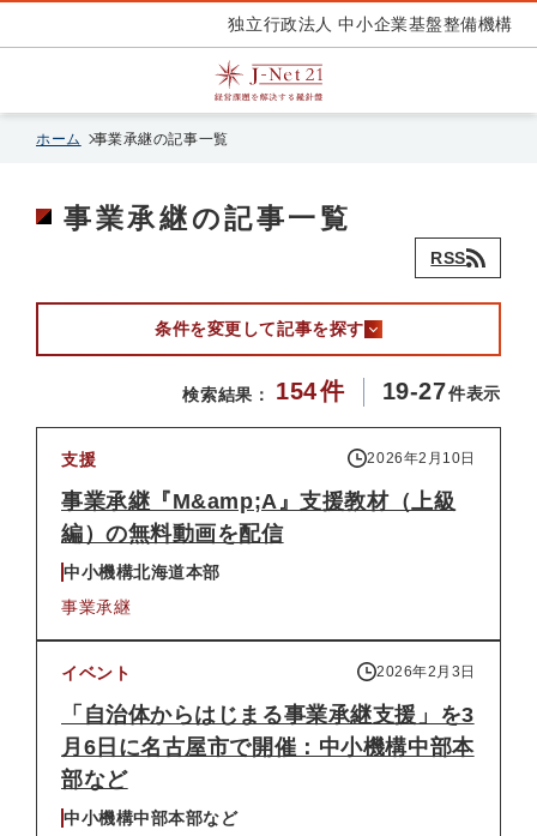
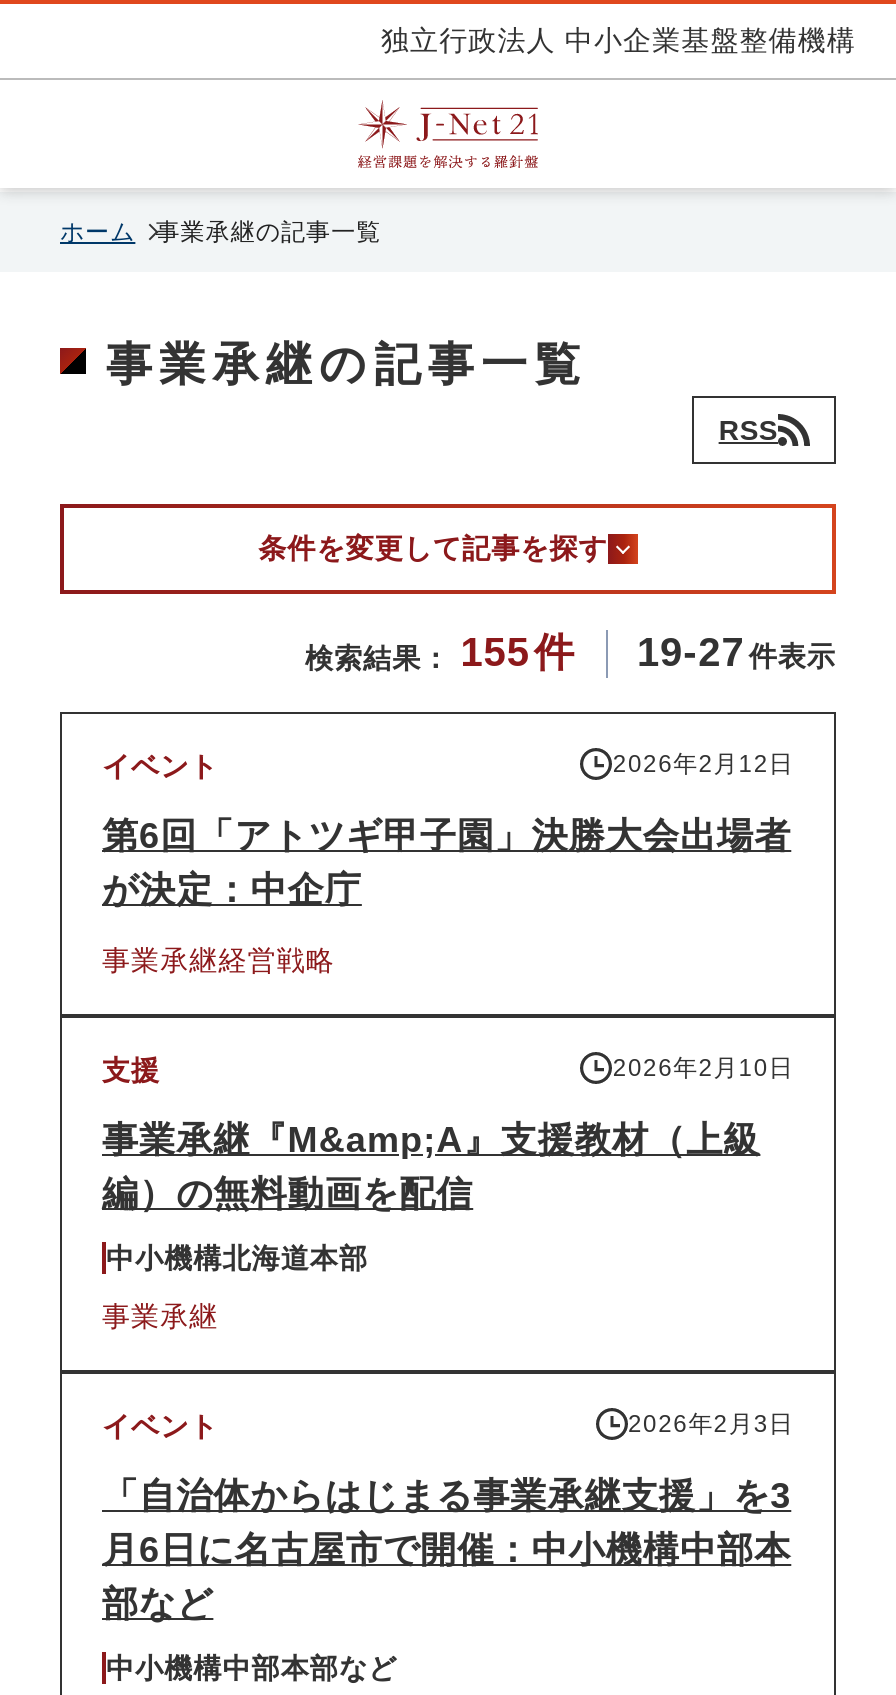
[183,378,501,404] 検索結果： 154 件 19-27 件表示 -> [305,630,836,674] 検索結果： 155 件 19-27 件表示
none -> [102,750,794,976] イベント | 2026年2月12日 | 第6回「アトツギ甲子園」決勝大会出場者 | が決定：中企庁 | 事業承継経営戦略

